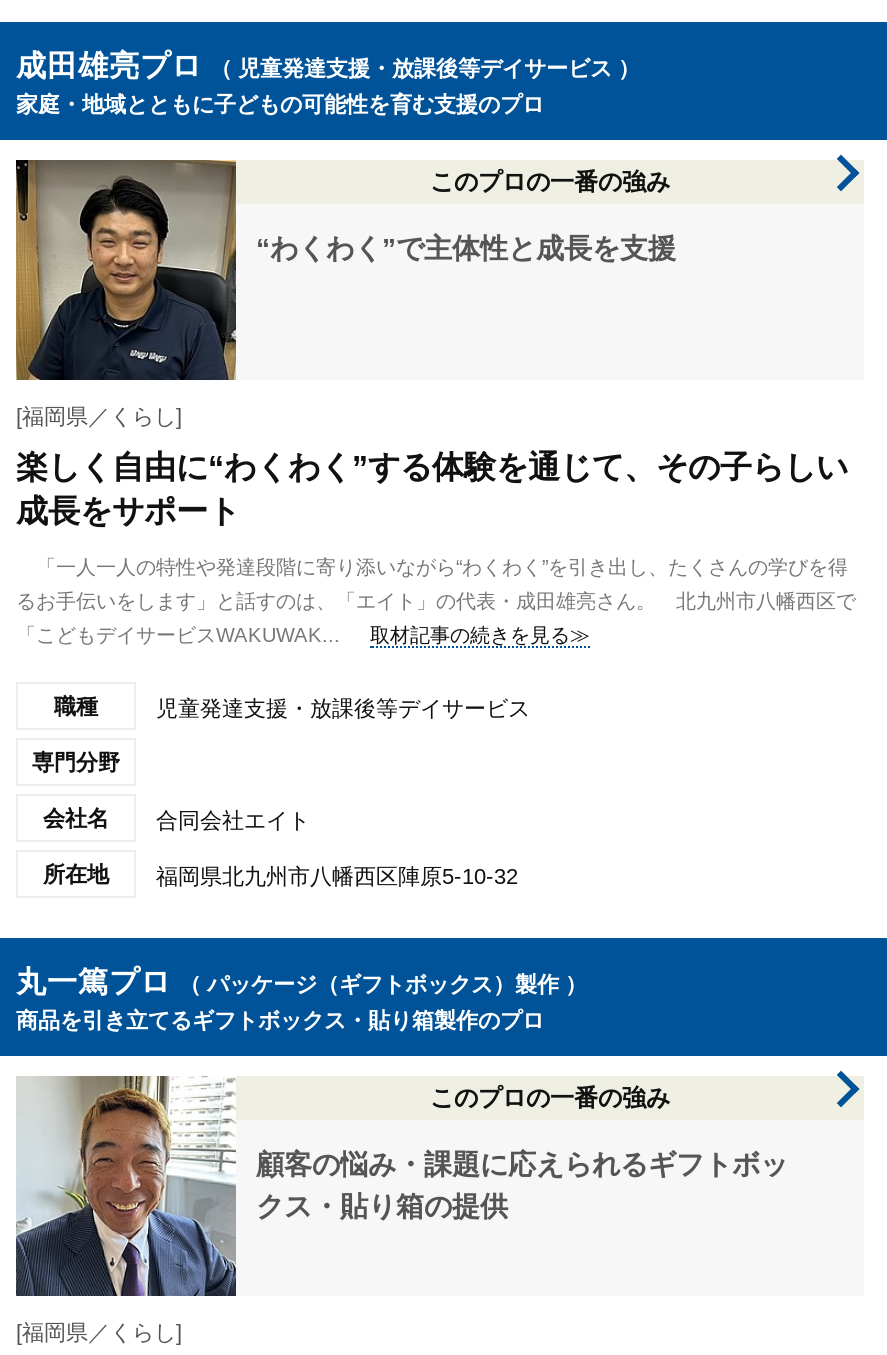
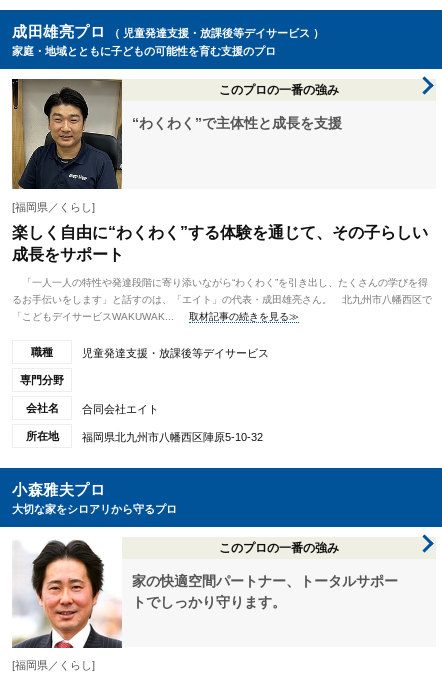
[16,964,587,1032] 丸一篤プロ （ パッケージ（ギフトボックス）製作 ） | 商品を引き立てるギフトボックス・貼り箱製作のプロ -> [12,481,177,515] 小森雅夫プロ | 大切な家をシロアリから守るプロ
[14,1074,788,1298] [image] | 顧客の悩み・課題に応えられるギフトボッ | クス・貼り箱の提供 -> [12,537,398,649] [image] | 家の快適空間パートナー、トータルサポー | トでしっかり守ります。

